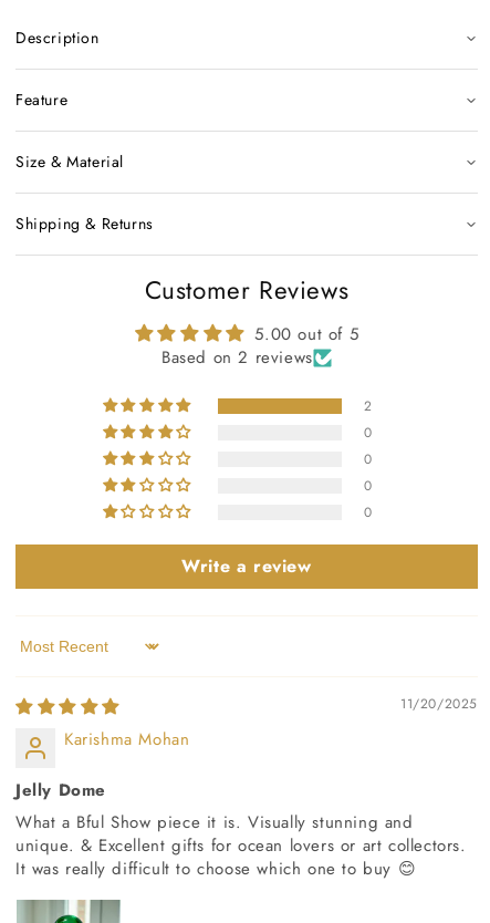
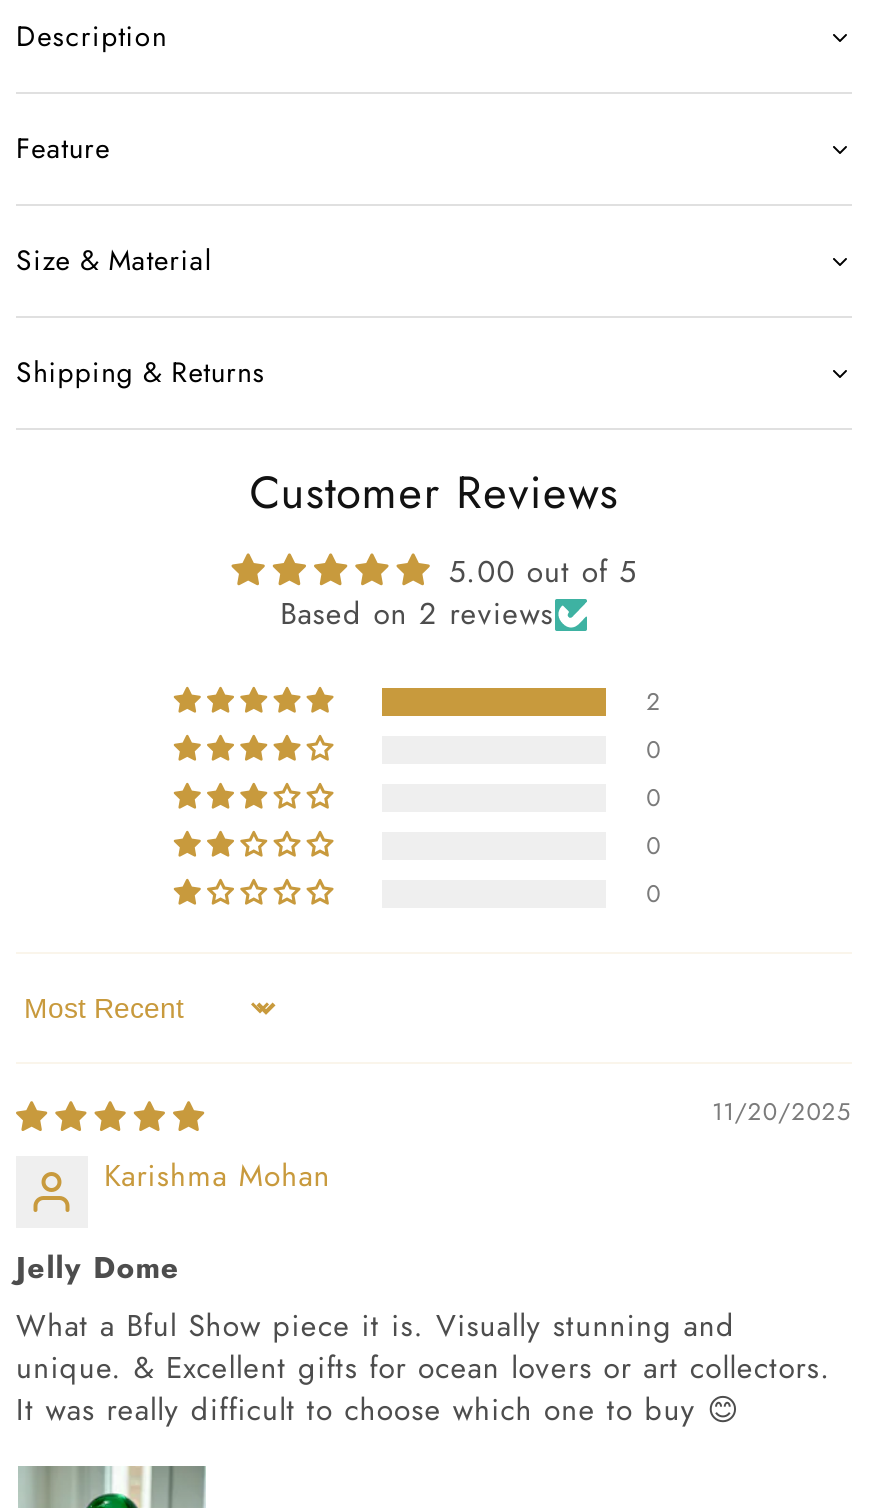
[182,553,312,579] Write a review -> none

